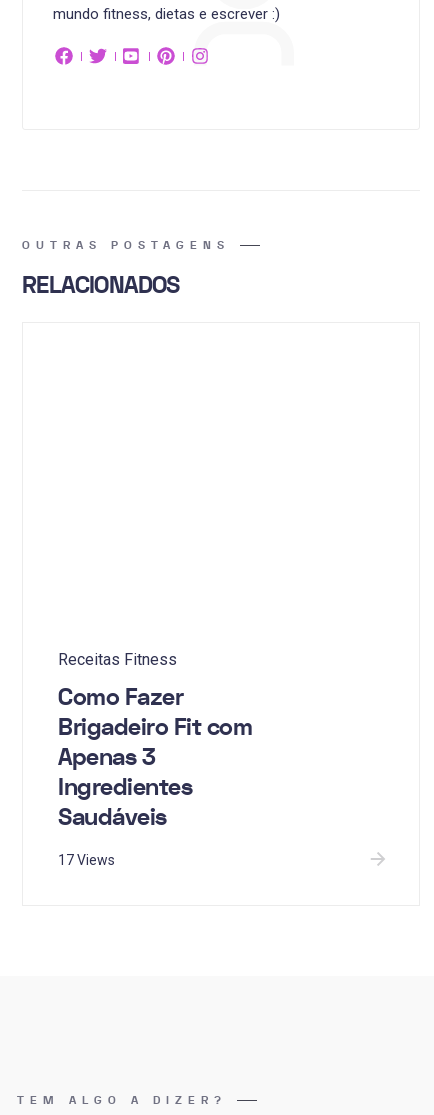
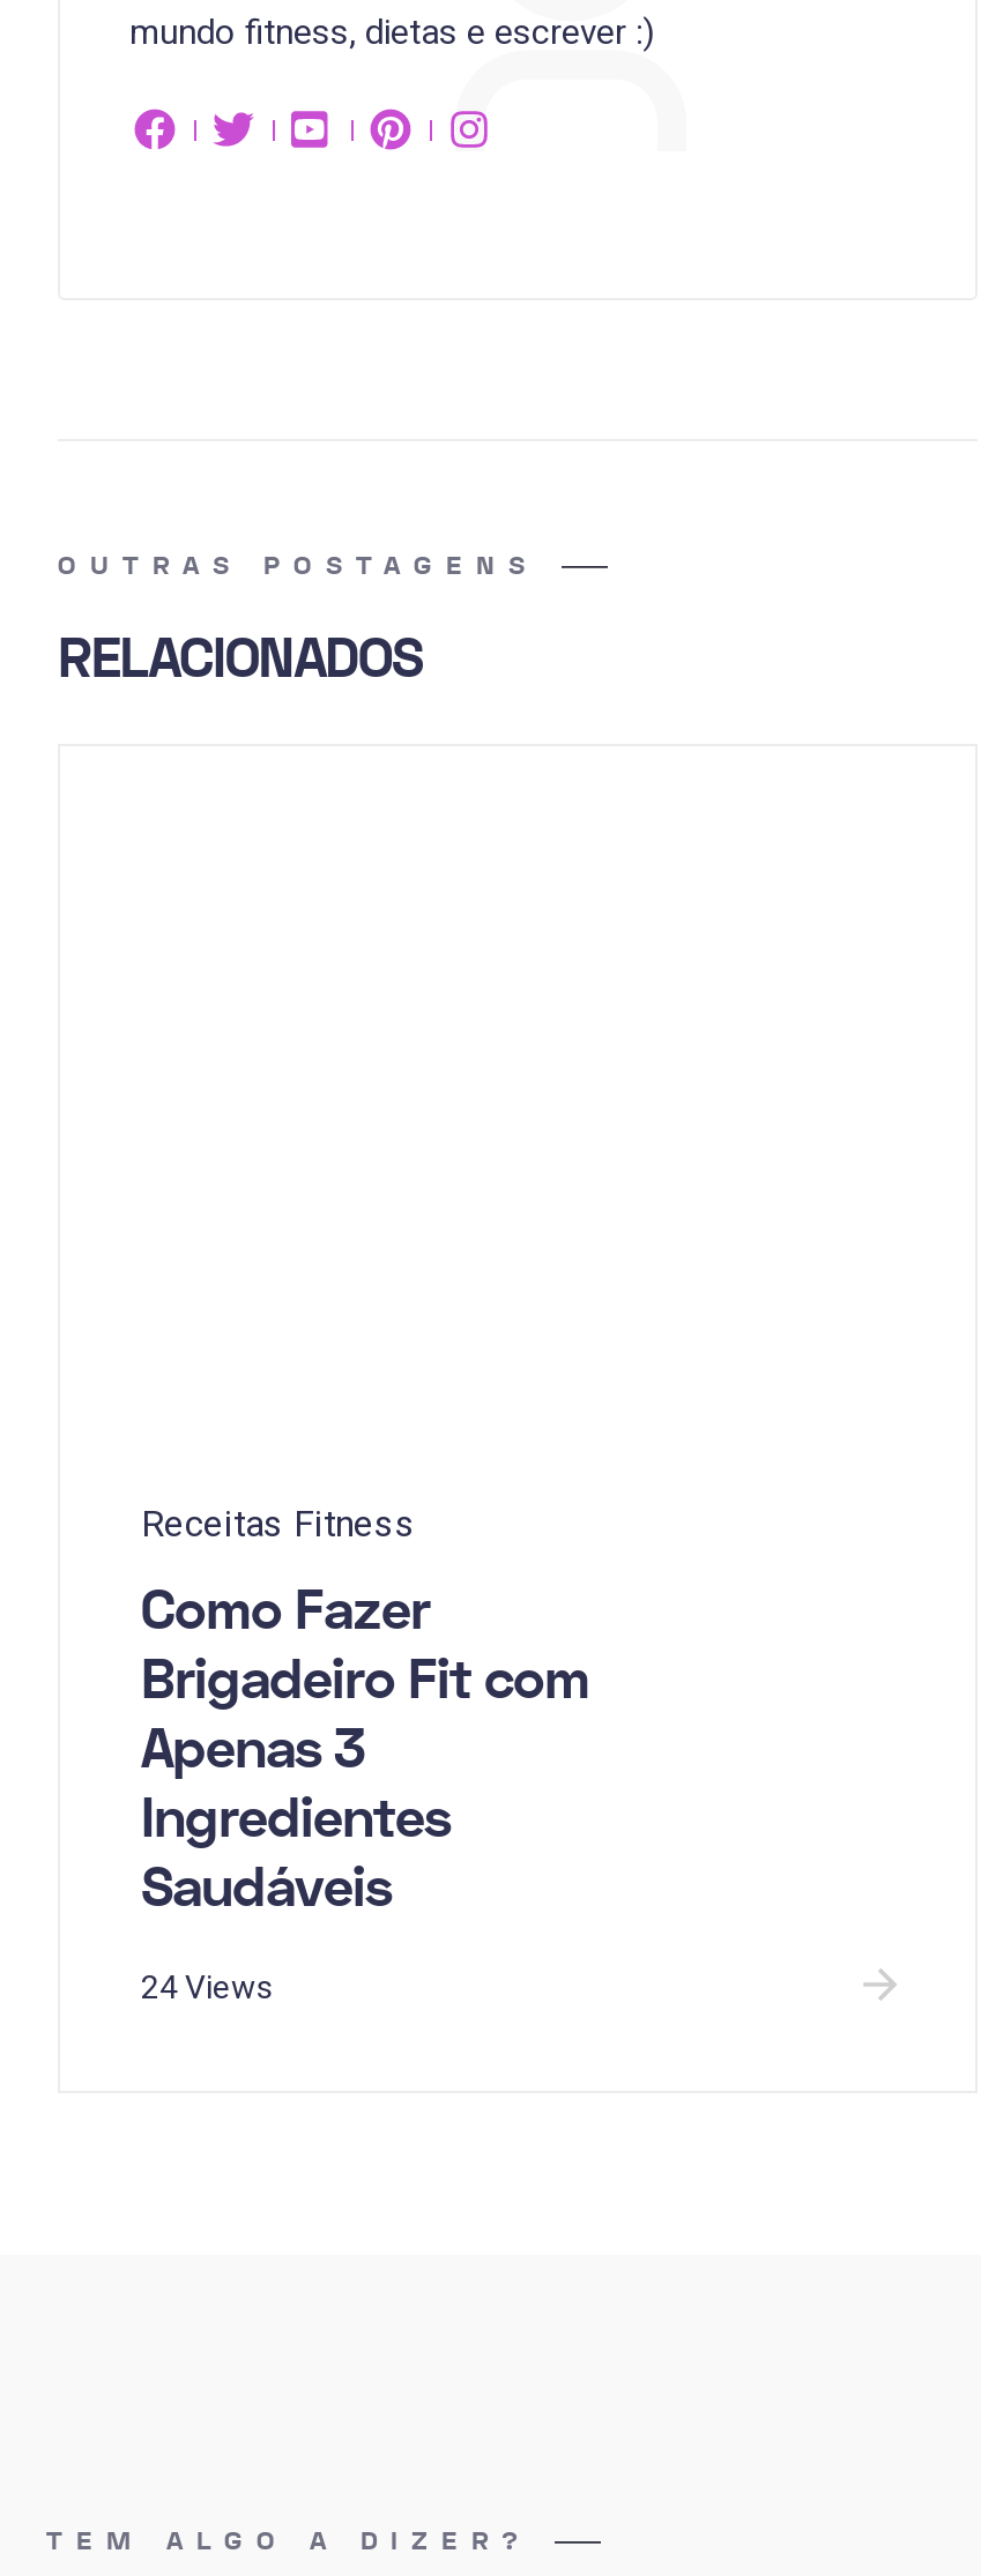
[58,851,115,867] 17 Views -> [141,1967,273,2004] 24 Views

